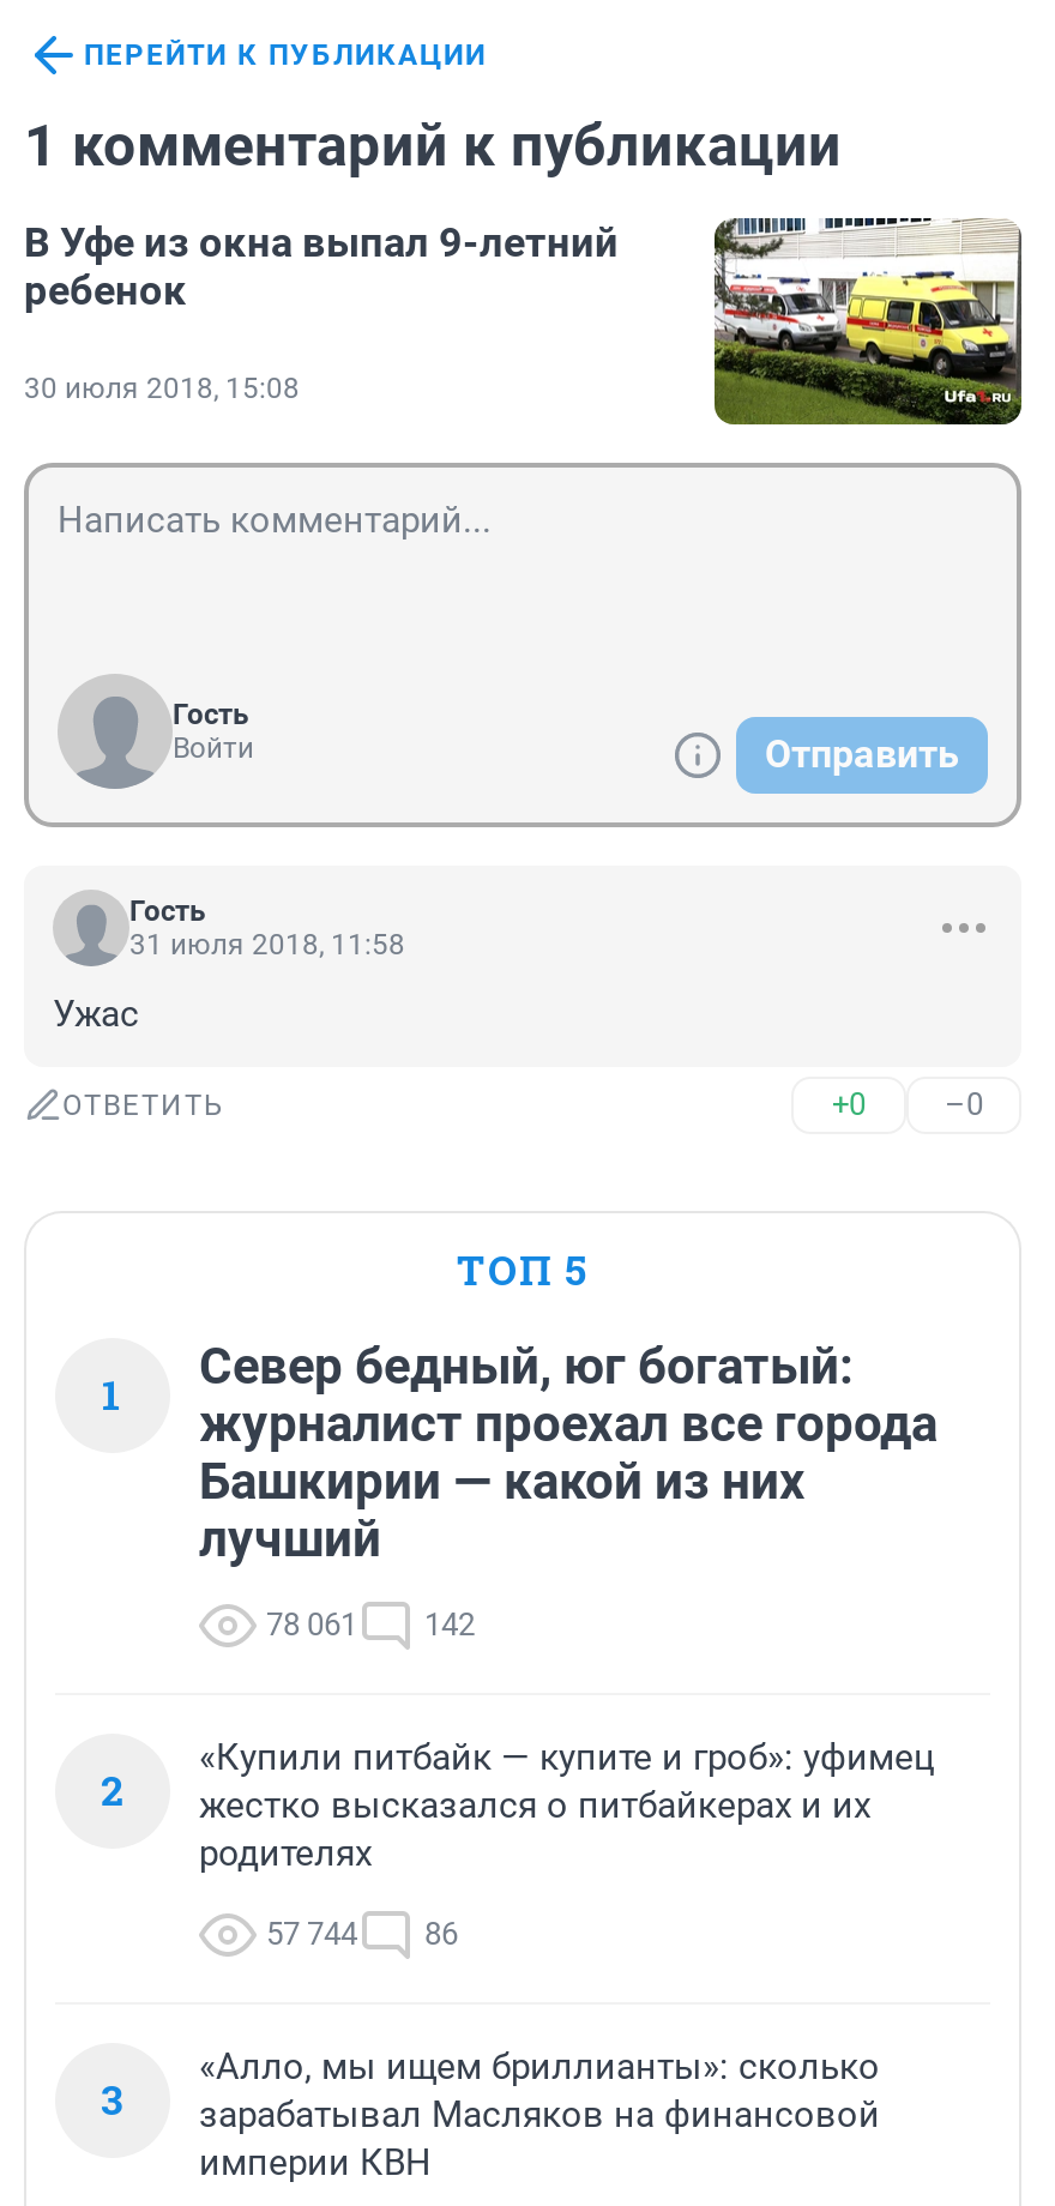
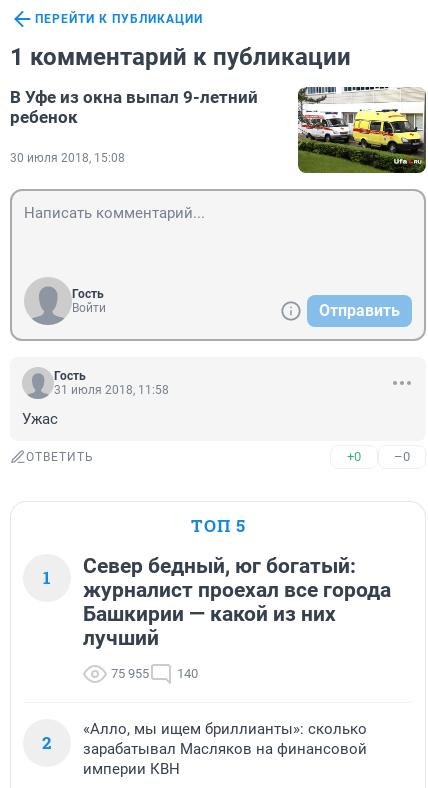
[266,1607,357,1643] 78 061 -> [111,666,149,681] 75 955
[424,1607,475,1643] 142 -> [177,666,198,681] 140
[101,1736,935,2127] «Купили питбайк — купите и гроб»: уфимец | жестко высказался о питбайкерах и их | родителях | 57 744 | 86 | 3 -> none

